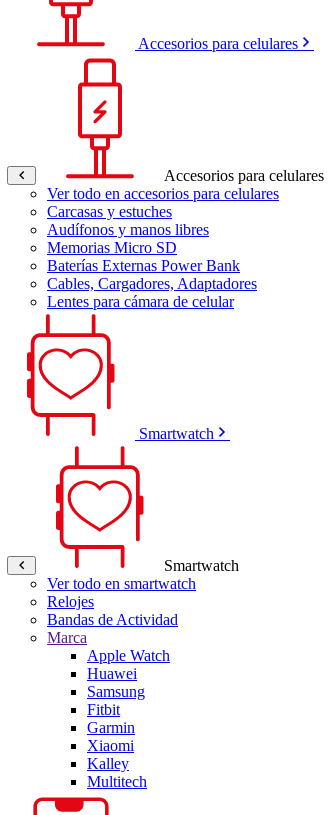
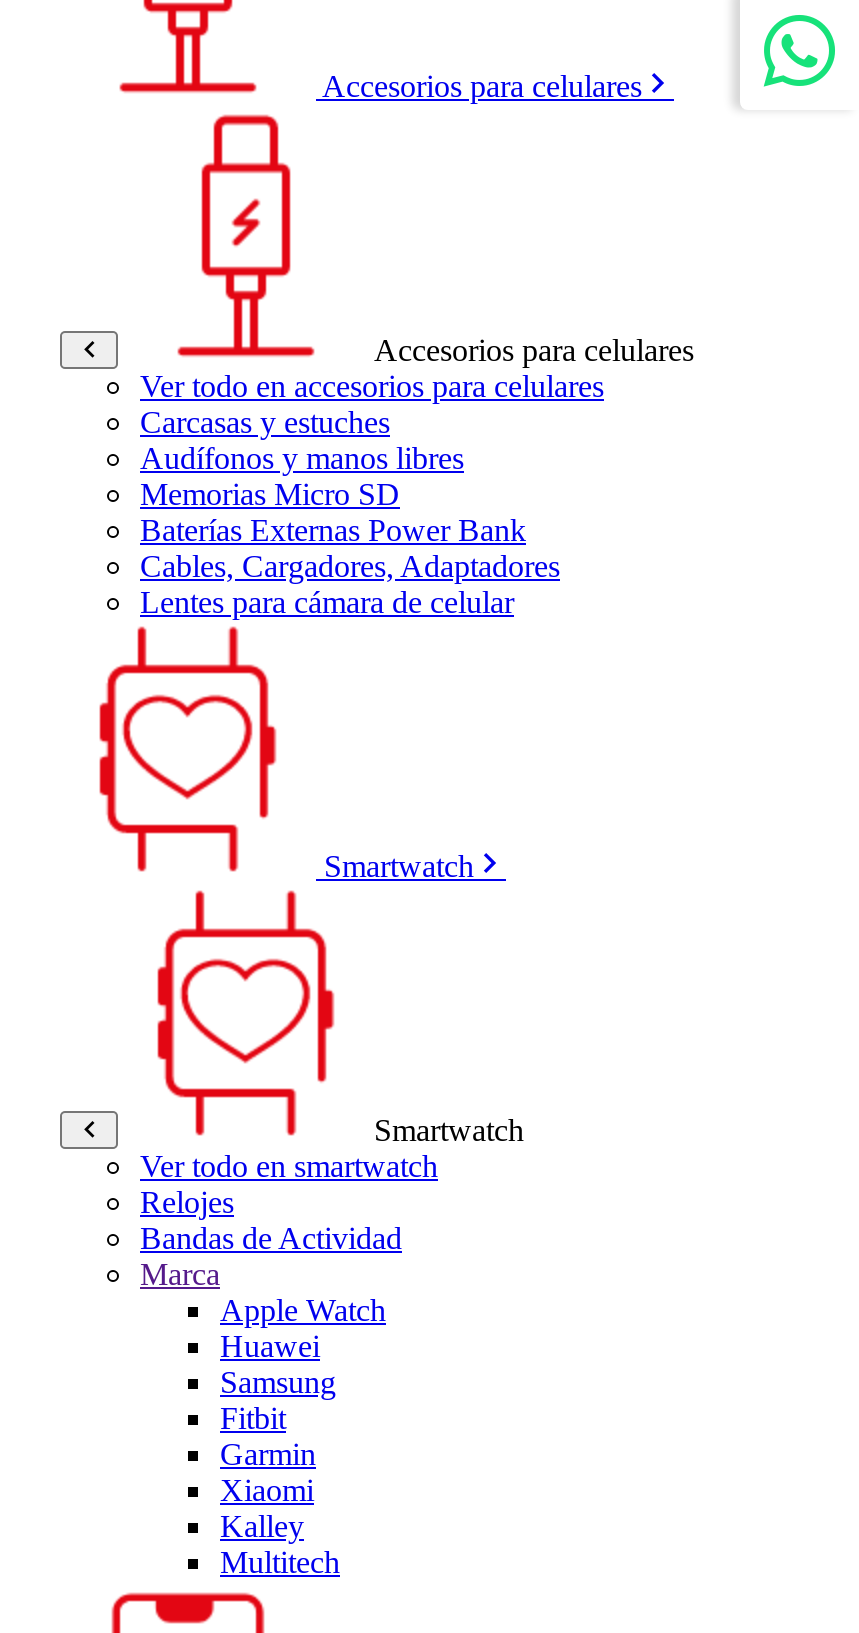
none -> [762,13,838,89] [image]

